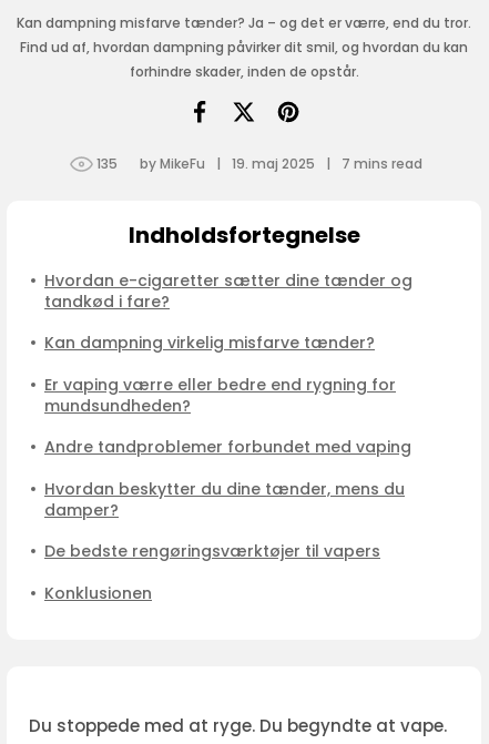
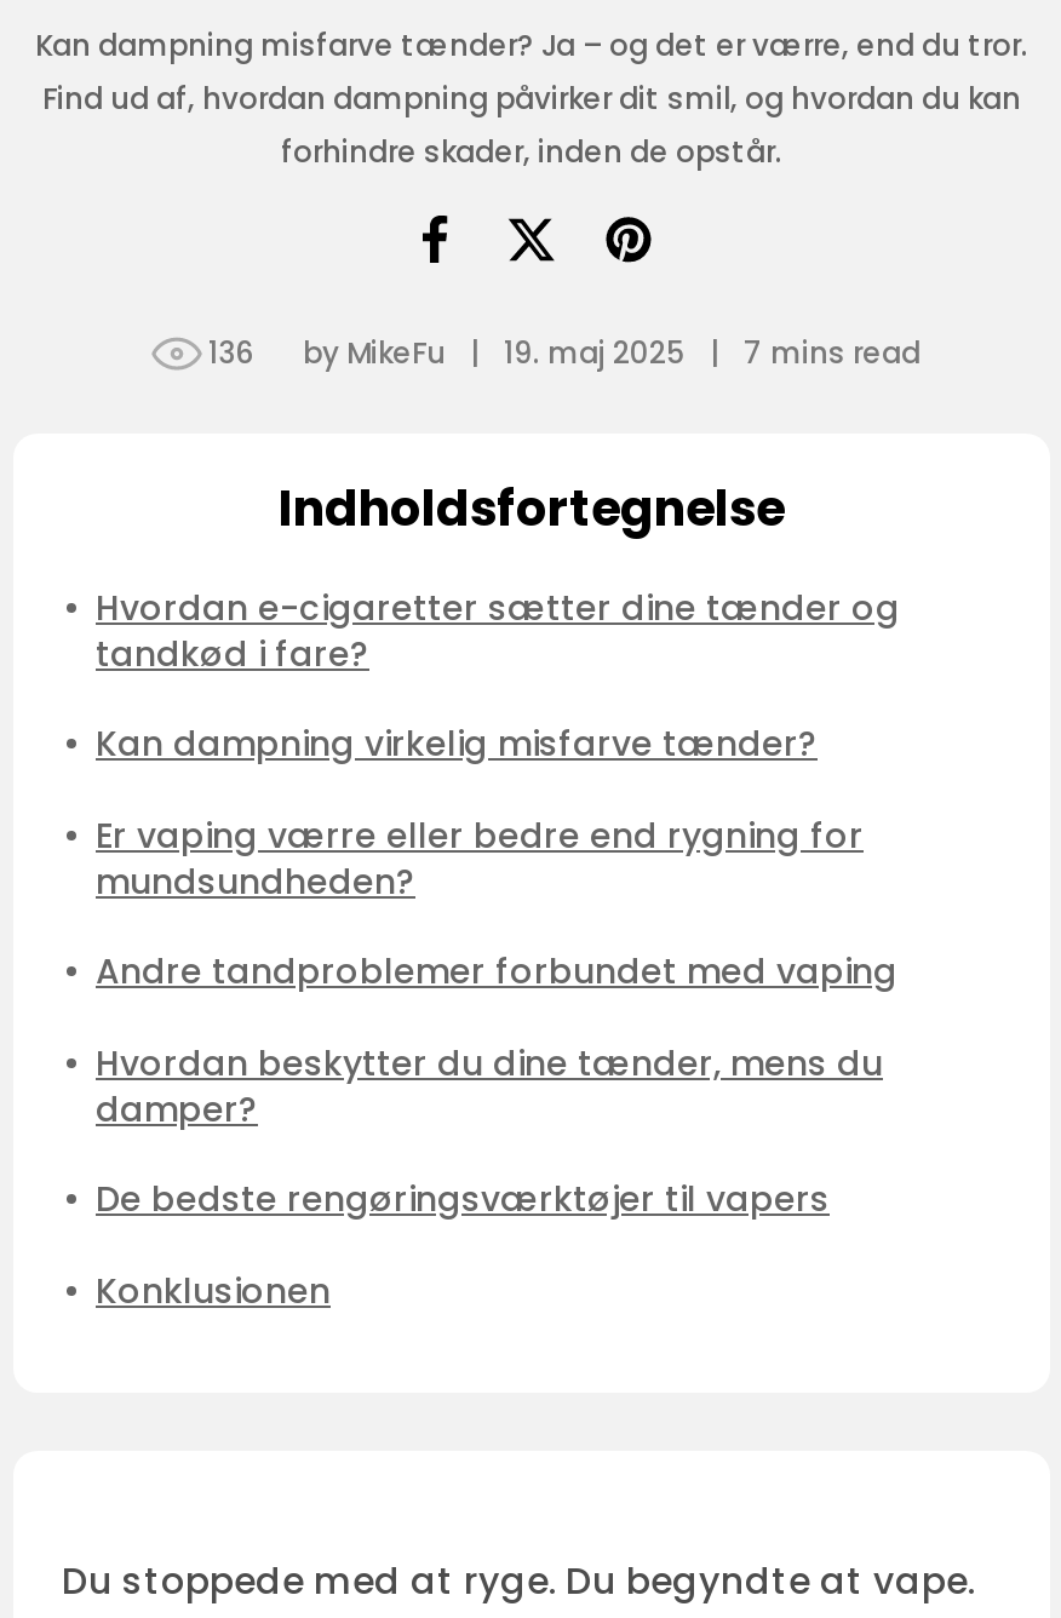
[96,154,117,172] 135 -> [208,331,254,372] 136

